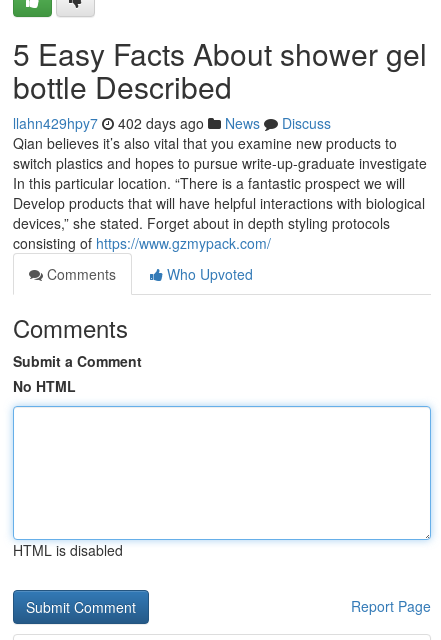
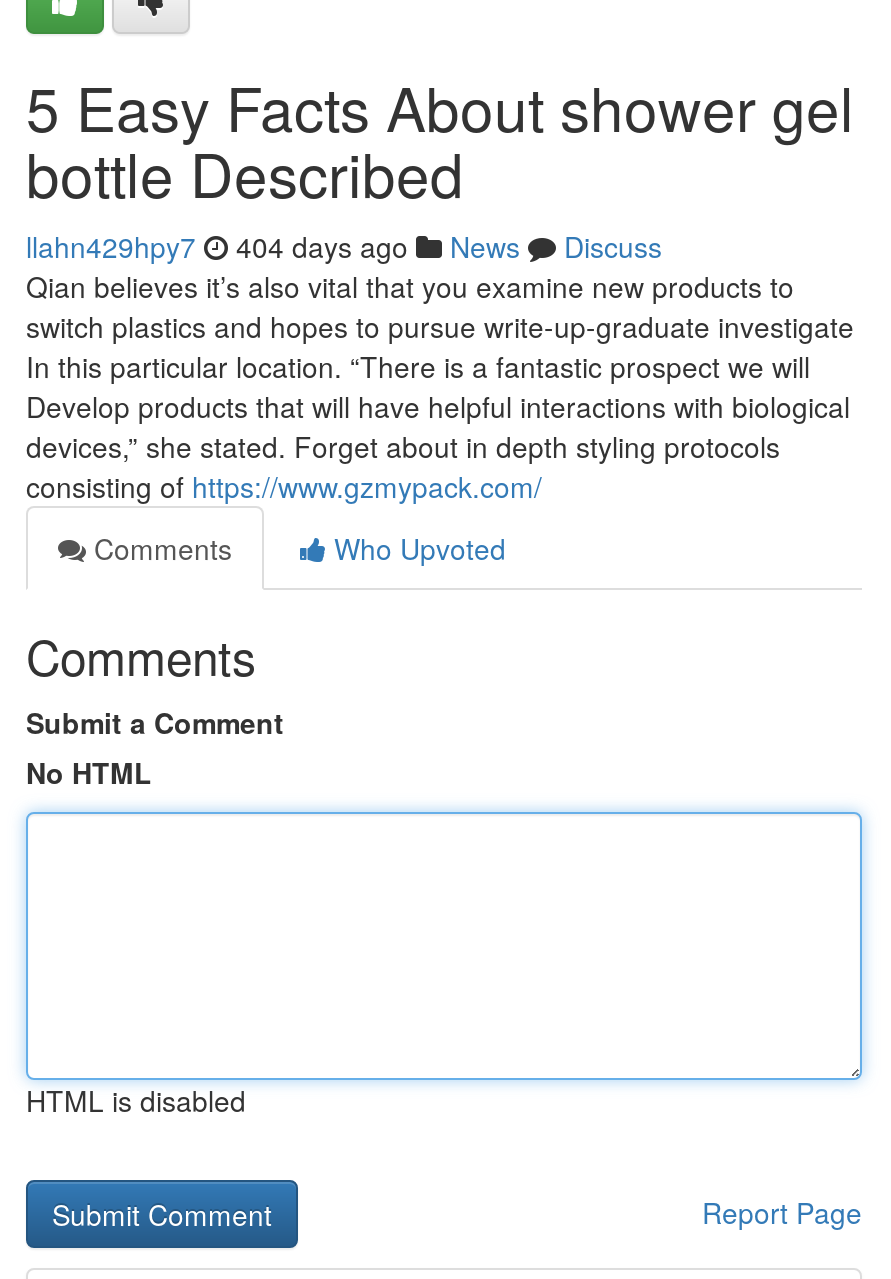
[13,113,331,133] llahn429hpy7 402 days ago News Discuss -> [26,226,662,266] llahn429hpy7 404 days ago News Discuss

